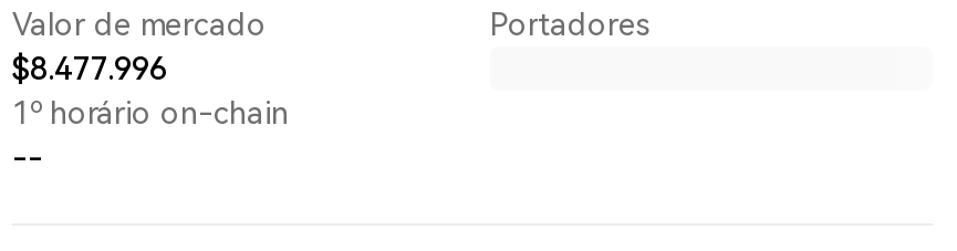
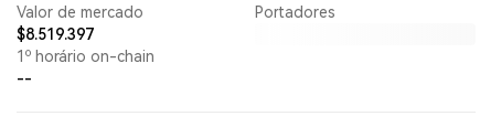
[12,51,167,86] $8.477.996 -> [17,25,94,43] $8.519.397

